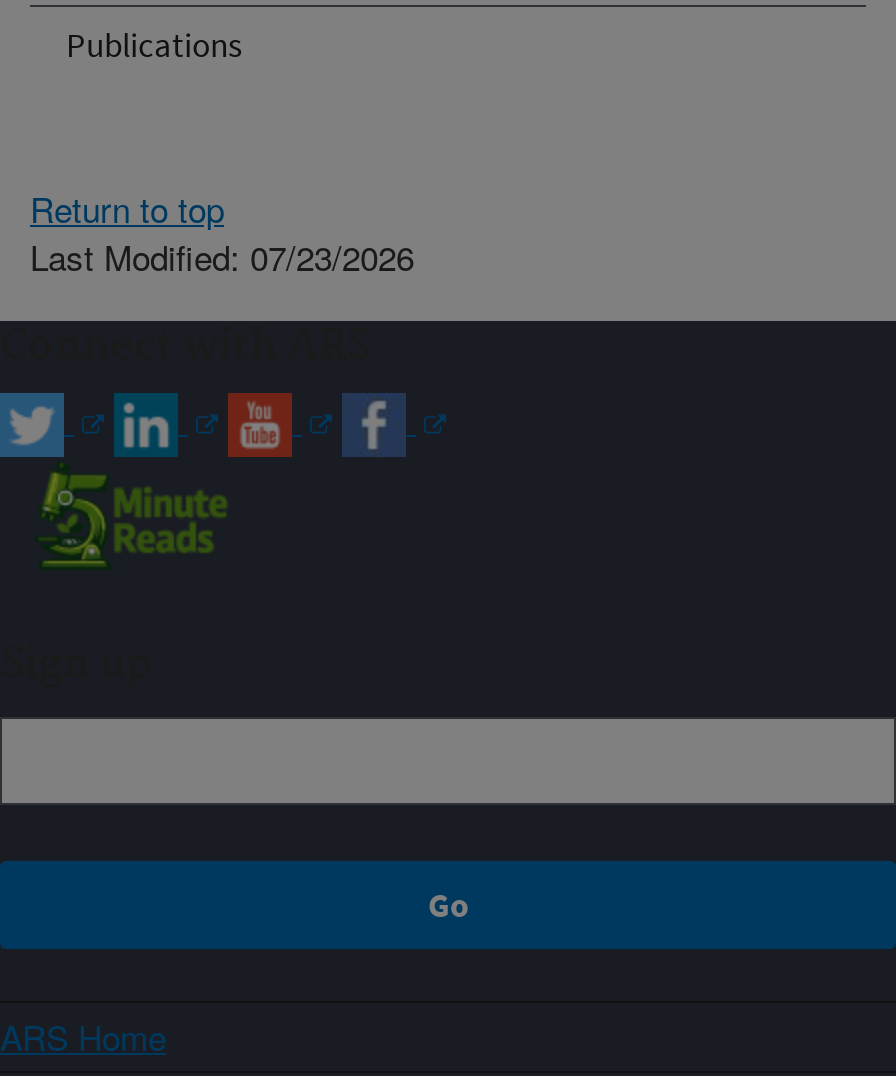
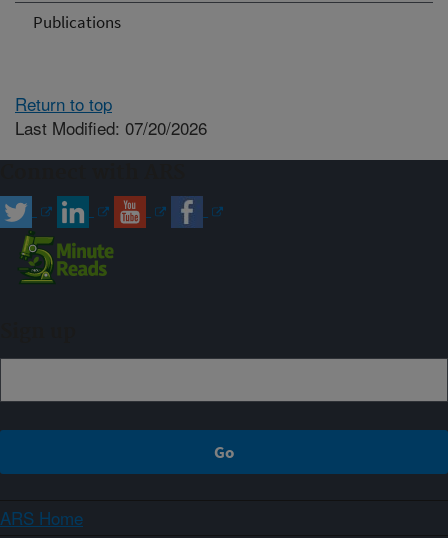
[30,230,414,280] Last Modified: 07/23/2026 -> [15,114,207,139] Last Modified: 07/20/2026

